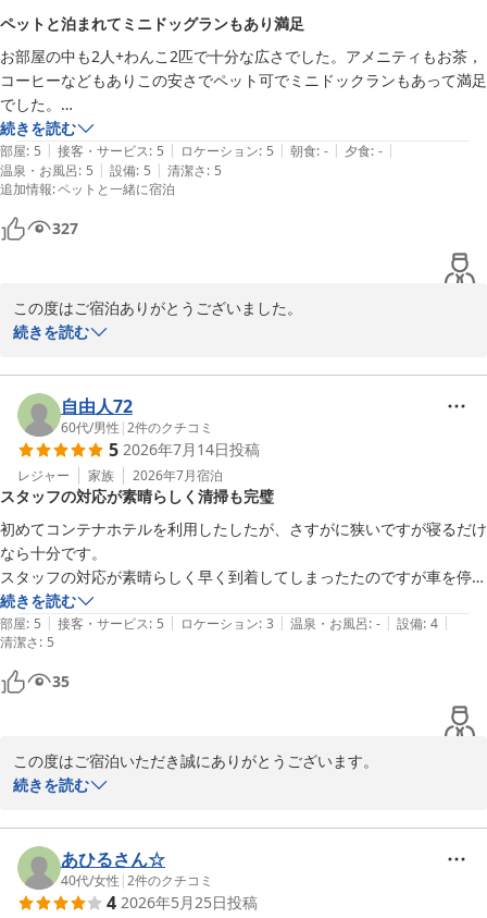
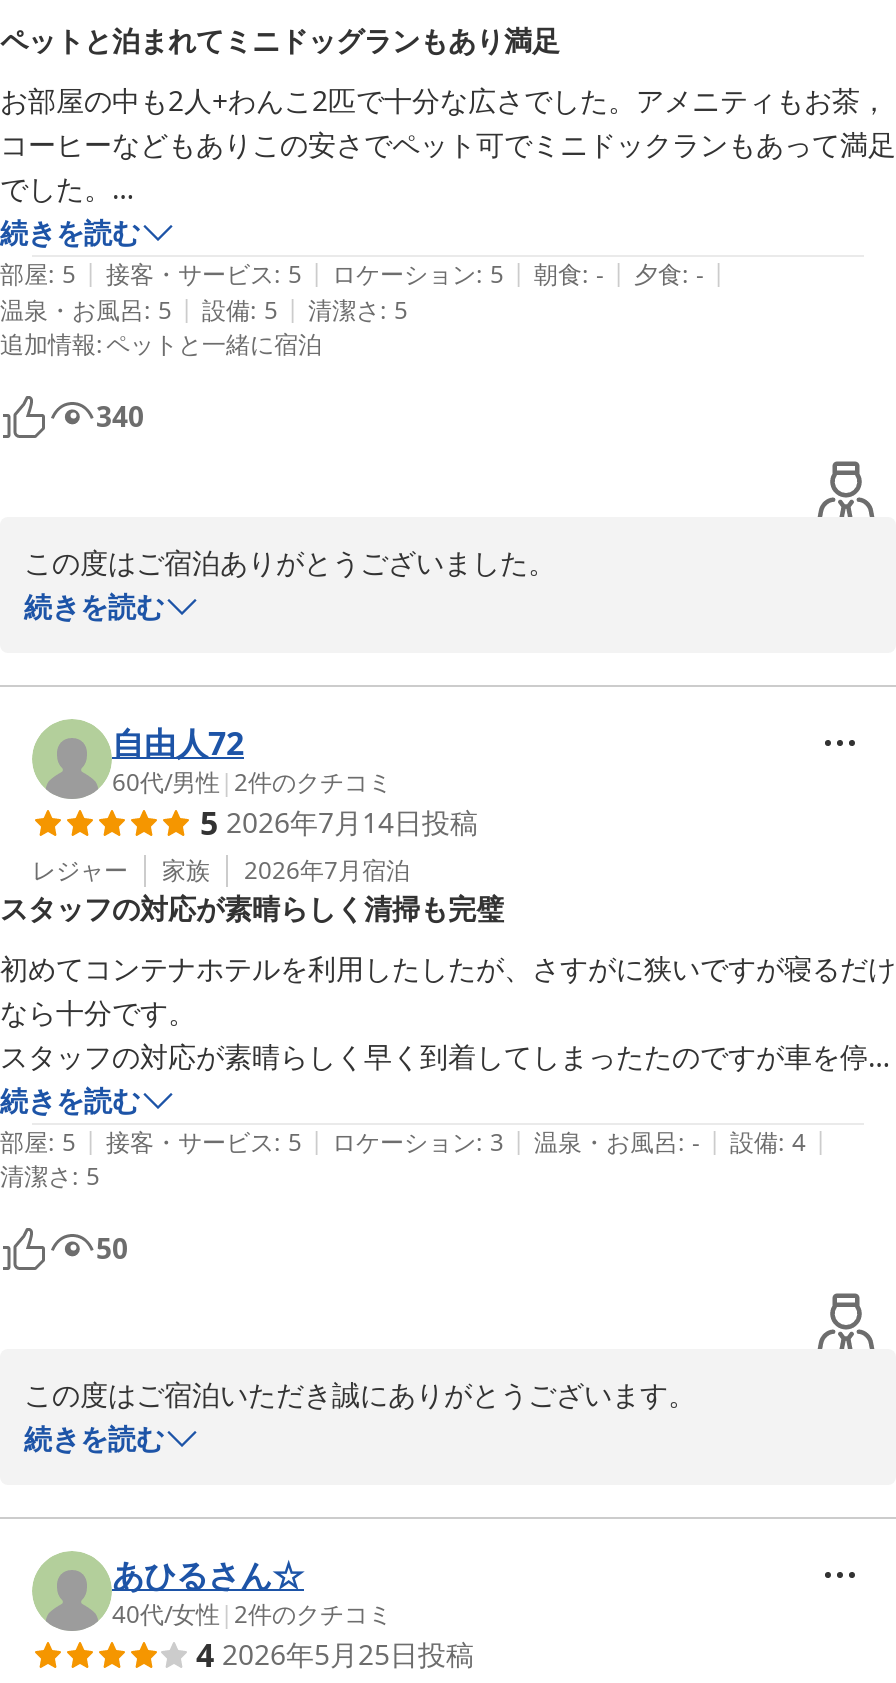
[52,218,78,238] 327 -> [96,397,144,435] 340
[52,671,70,691] 35 -> [96,1229,128,1267] 50

